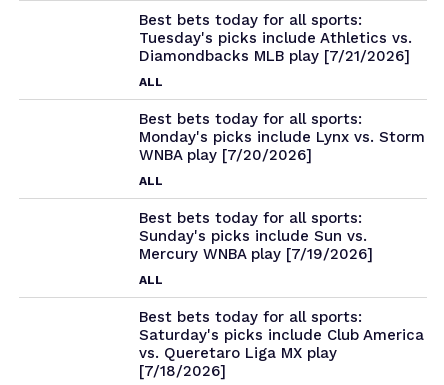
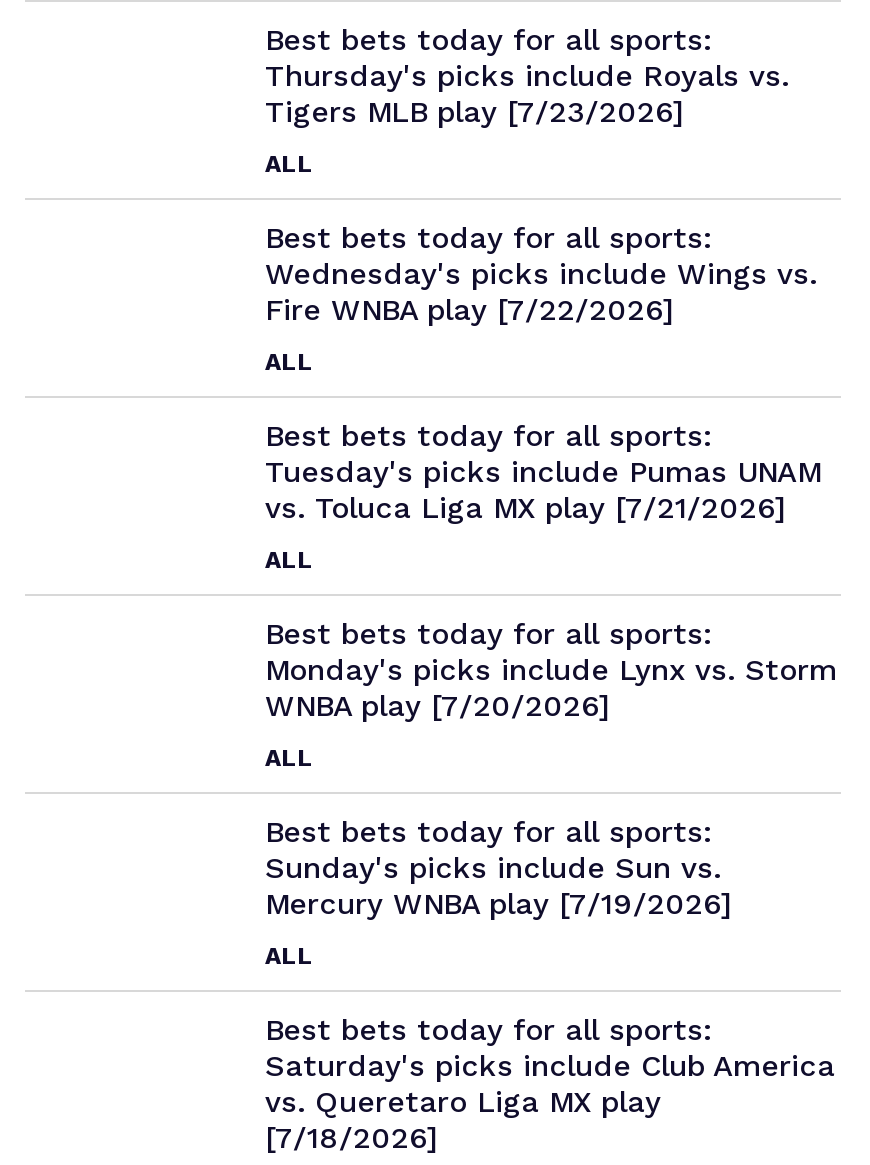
[139,29,412,65] Tuesday's picks include Athletics vs. | Diamondbacks MLB play [7/21/2026] -> [265,58,821,526] Thursday's picks include Royals vs. | Tigers MLB play [7/23/2026] | ALL | Best bets today for all sports: | Wednesday's picks include Wings vs. | Fire WNBA play [7/22/2026] | ALL | Best bets today for all sports: | Tuesday's picks include Pumas UNAM | vs. Toluca Liga MX play [7/21/2026]

